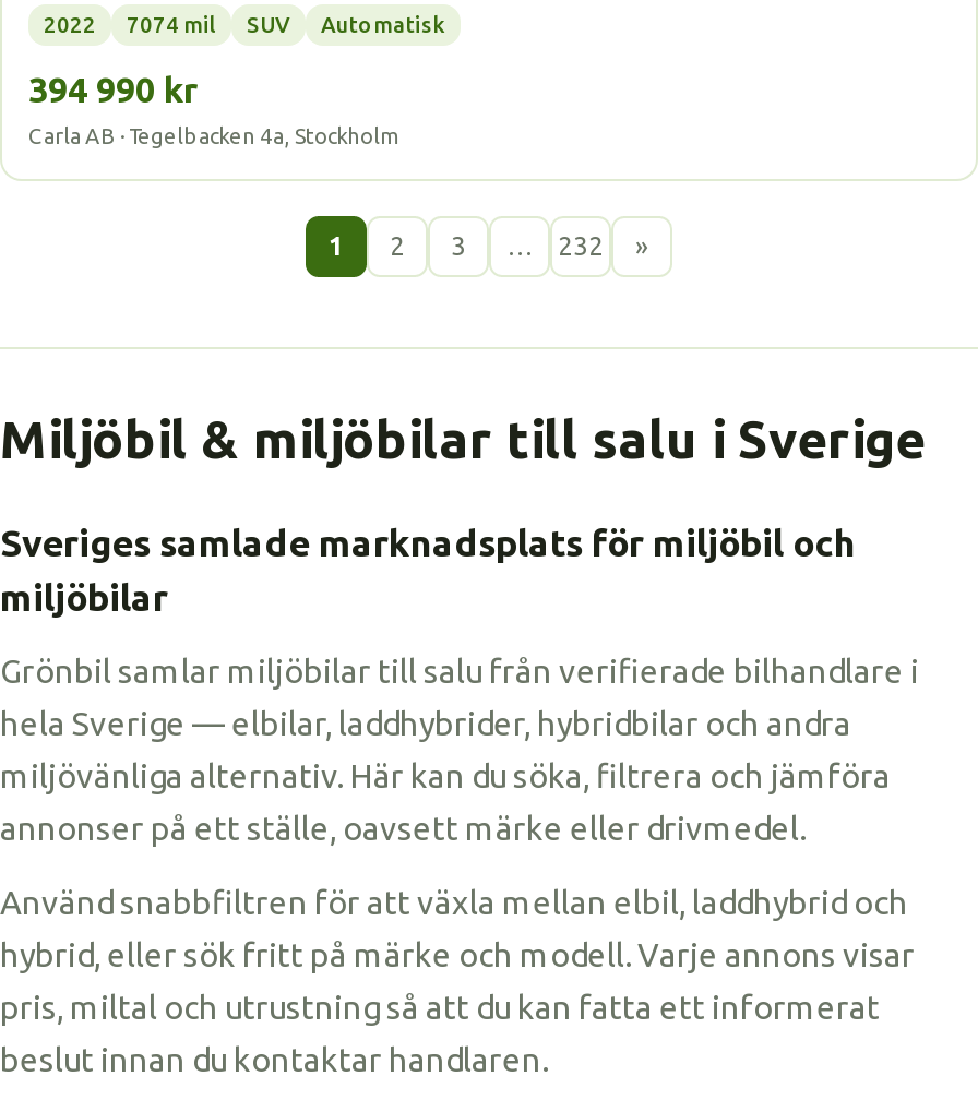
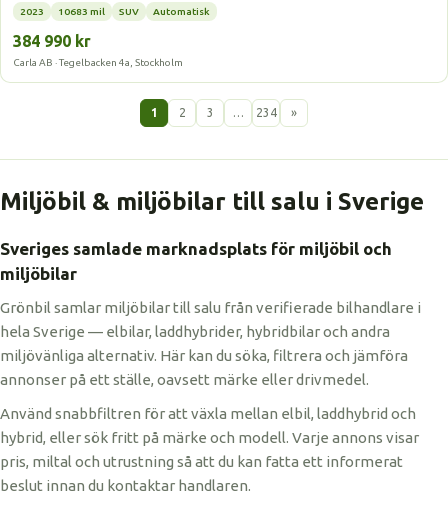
[44,13,216,37] 2022 | 7074 mil -> [20,6,105,17] 2023 | 10683 mil
[28,70,199,109] 394 990 kr -> [13,32,91,50] 384 990 kr
[558,231,604,260] 232 -> [255,106,276,119] 234

